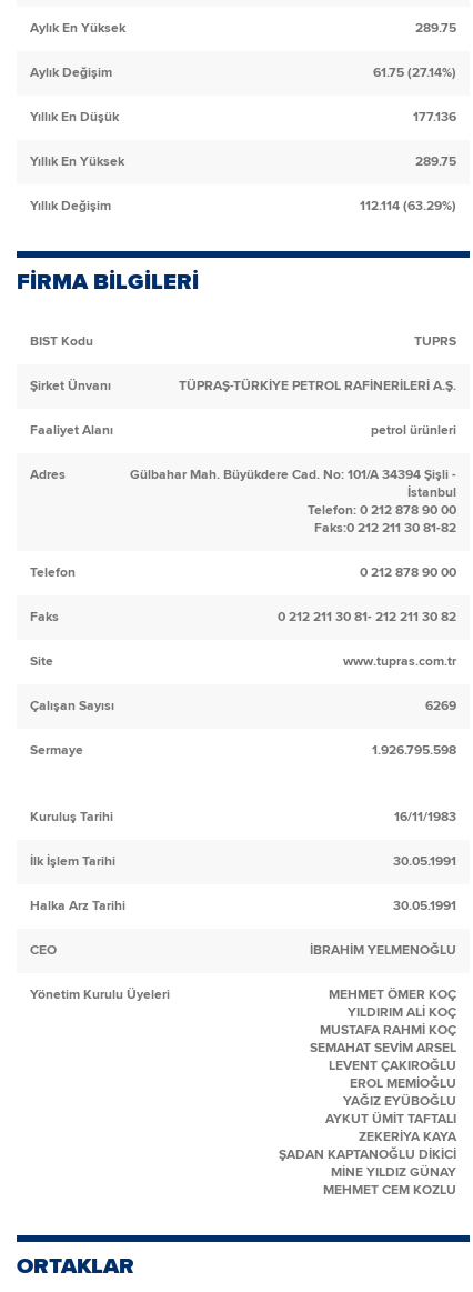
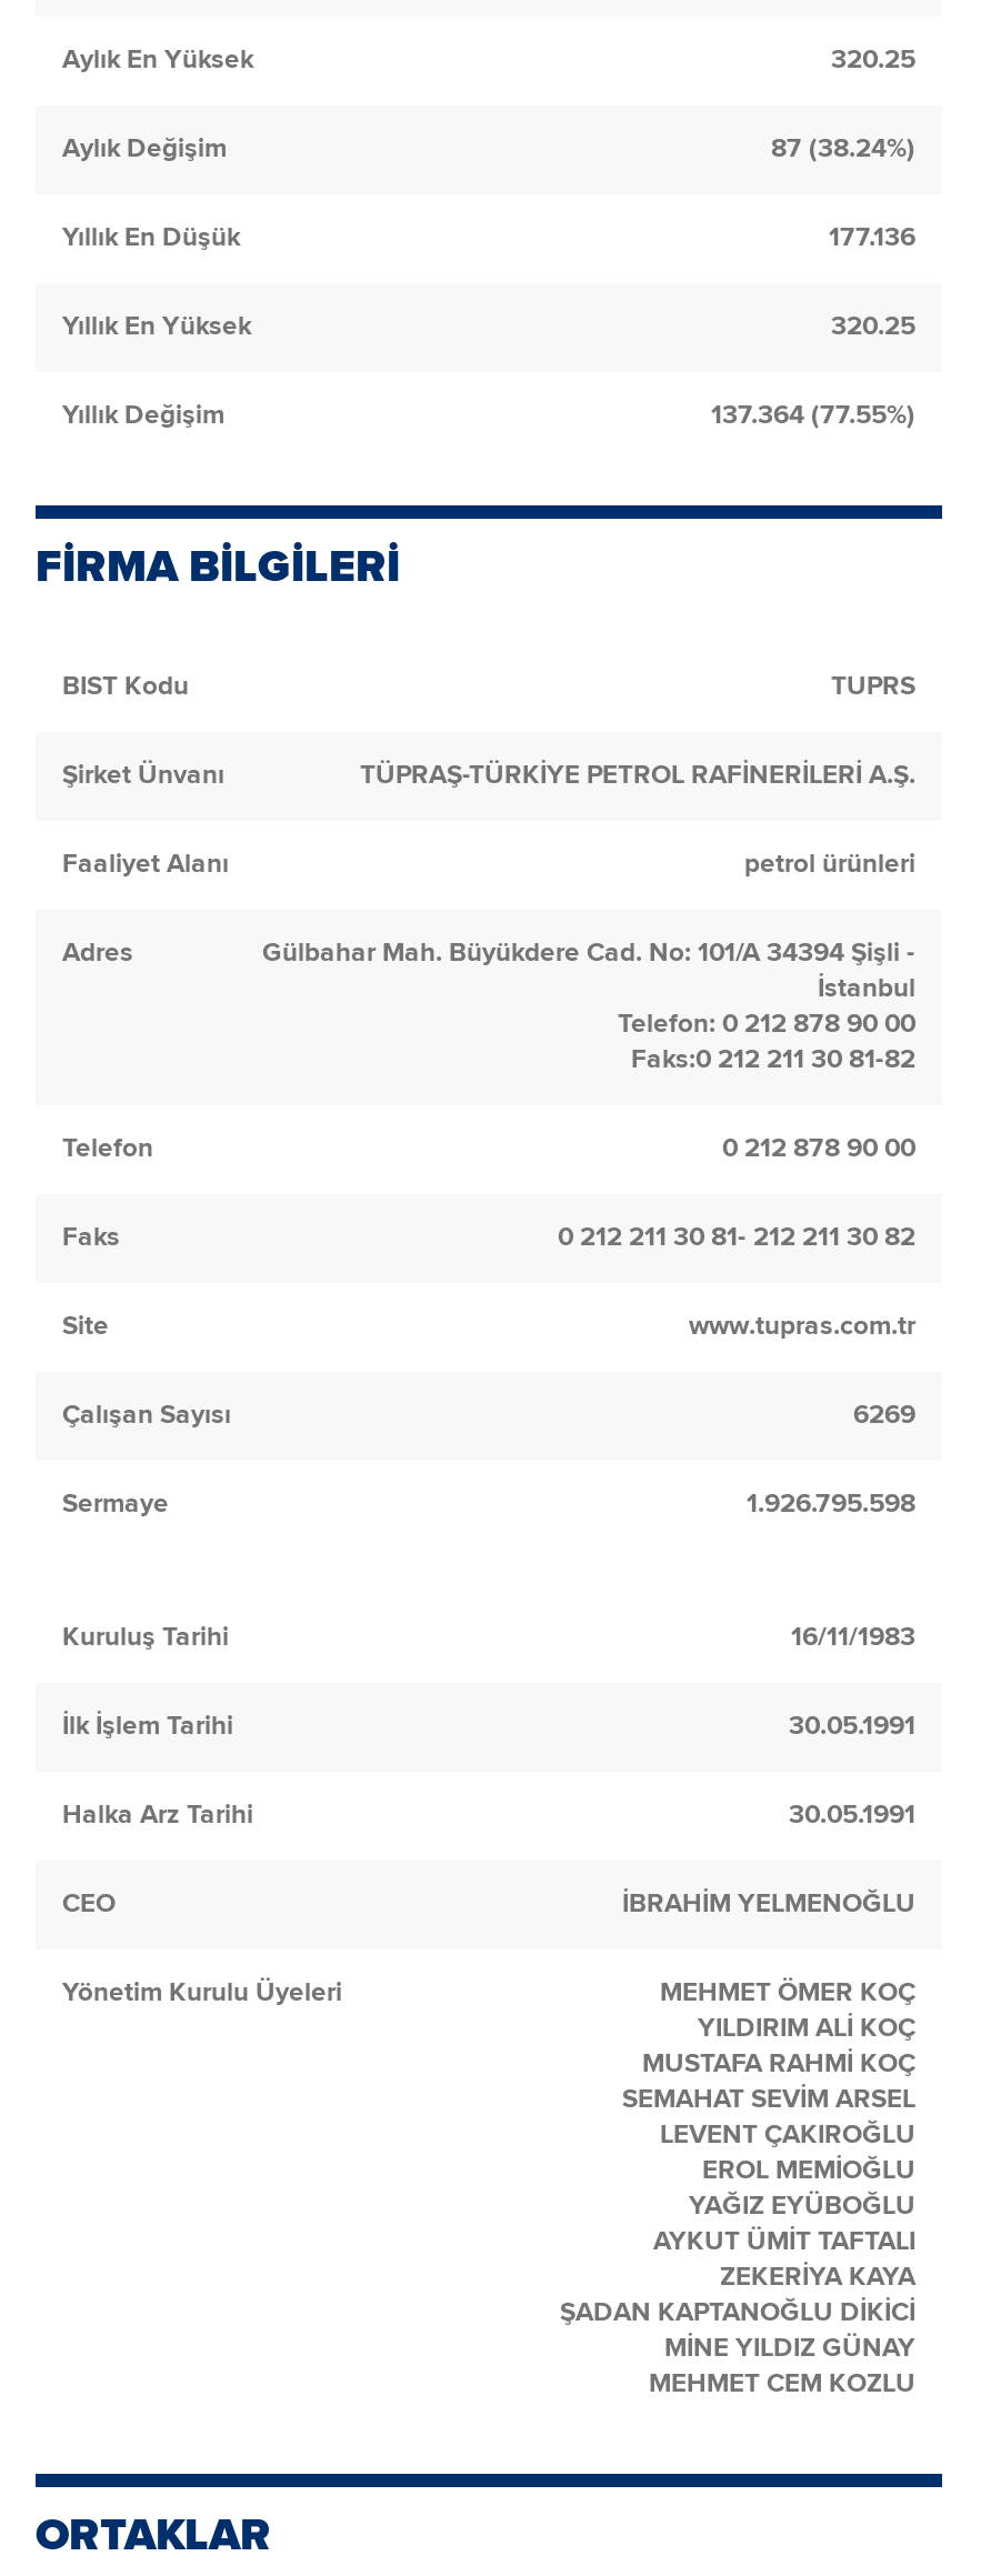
[415,19,456,36] 289.75 -> [831,42,915,76] 320.25
[373,64,456,81] 61.75 (27.14%) -> [771,131,915,164] 87 (38.24%)
[415,153,456,169] 289.75 -> [831,309,915,342] 320.25
[360,197,456,214] 112.114 (63.29%) -> [711,398,915,431] 137.364 (77.55%)

